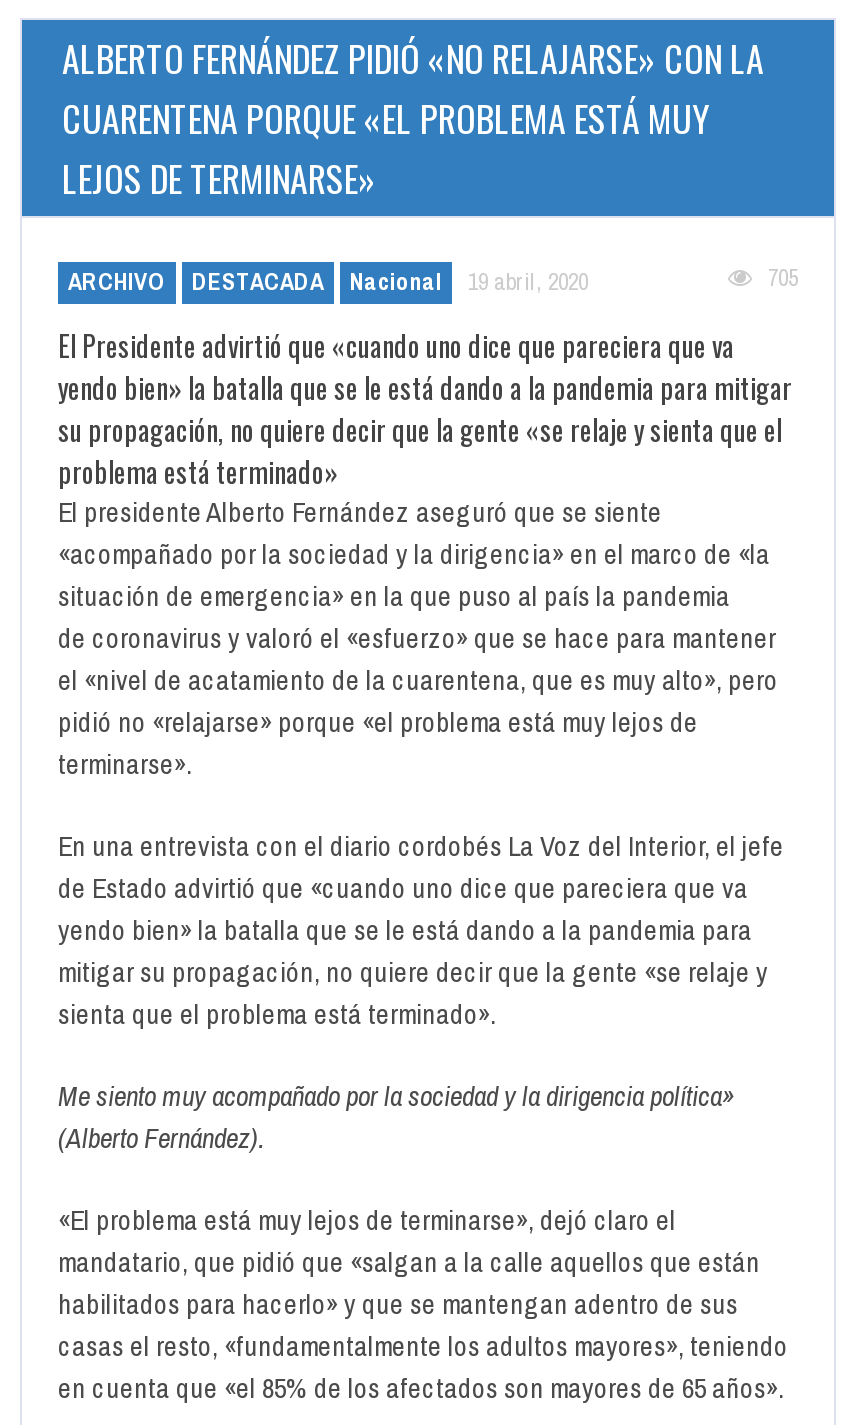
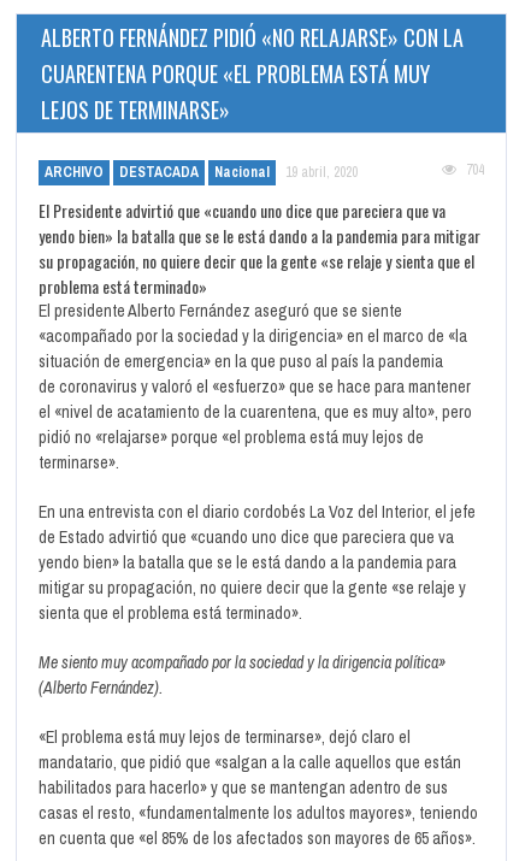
[762,262,798,294] 705 -> [462,160,484,179] 704

